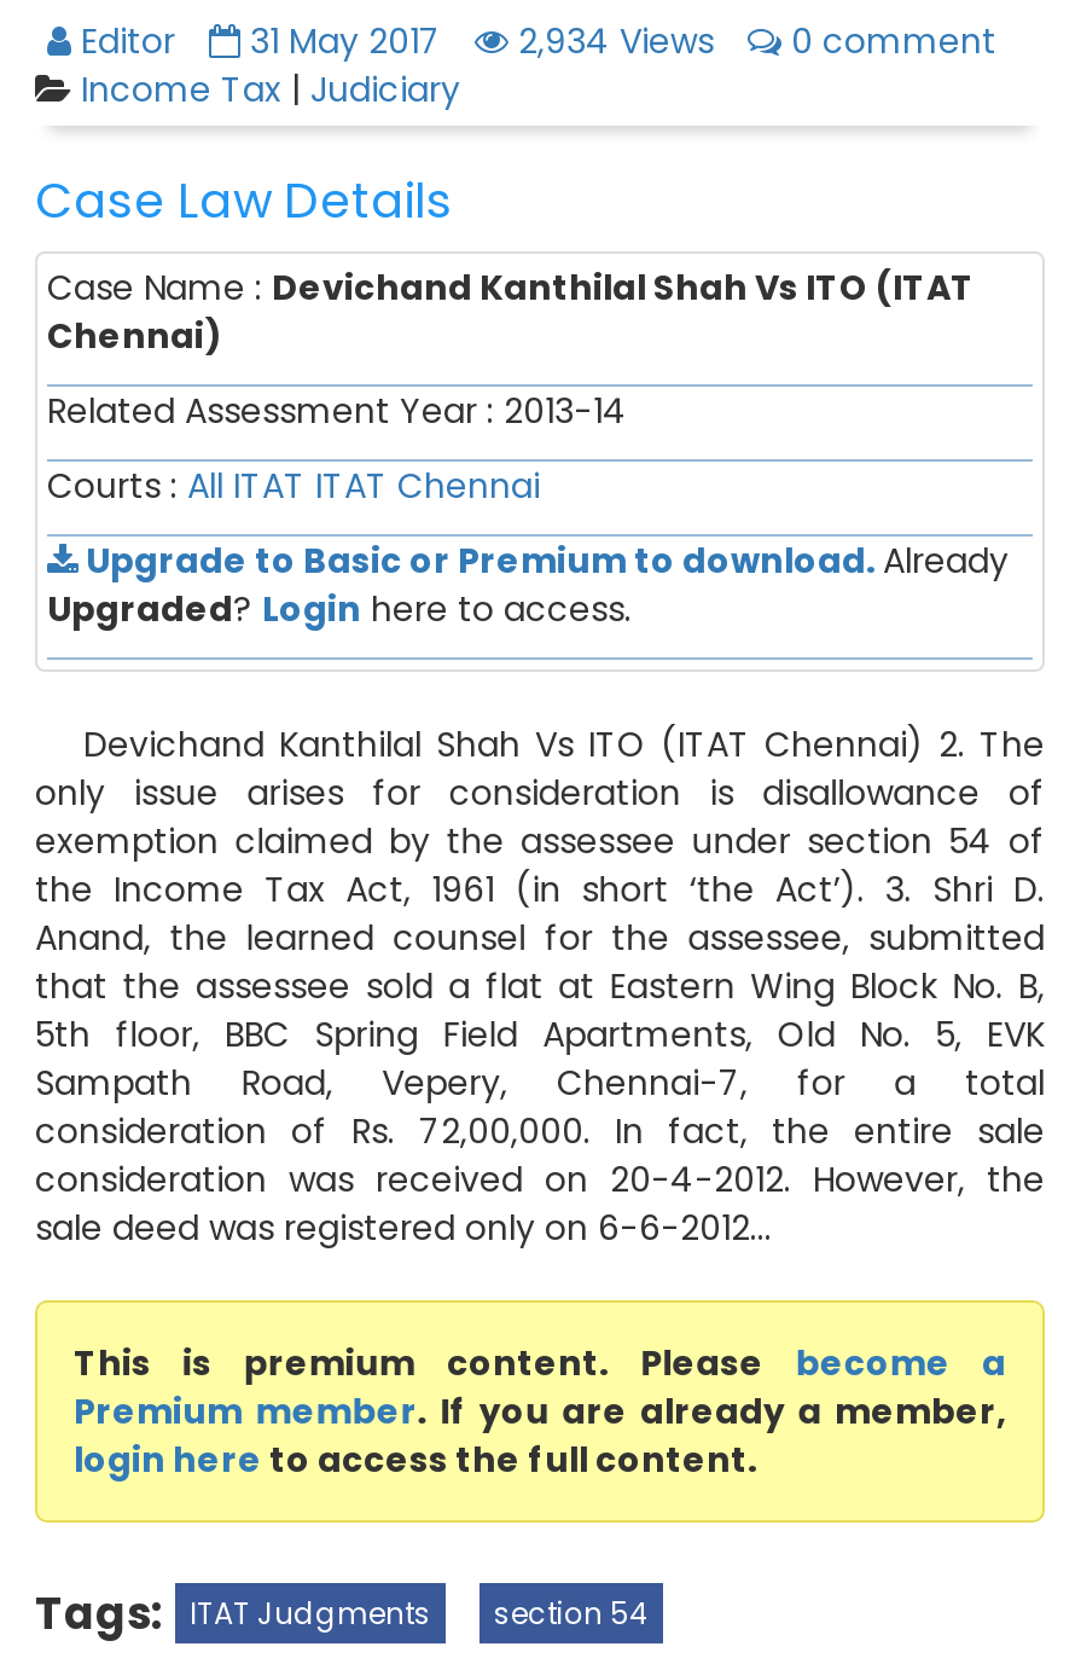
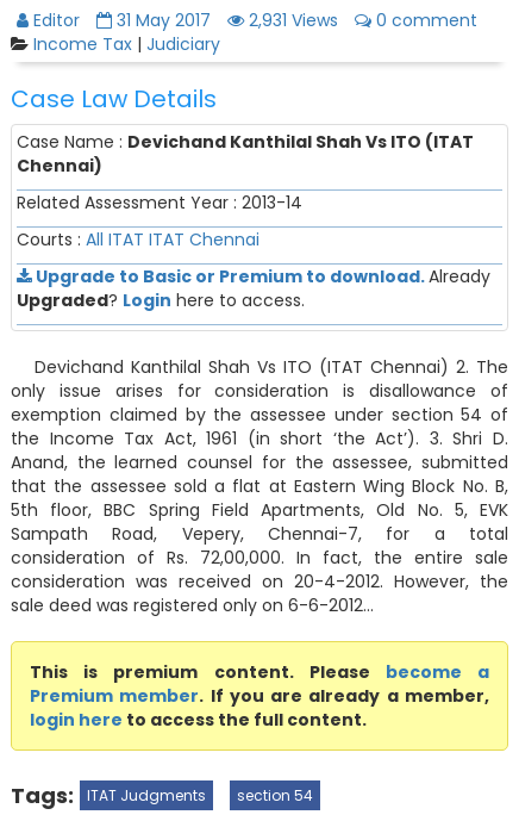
[71,17,996,65] Editor 31 May 2017 2,934 Views 0 comment -> [29,8,477,32] Editor 31 May 2017 2,931 Views 0 comment

